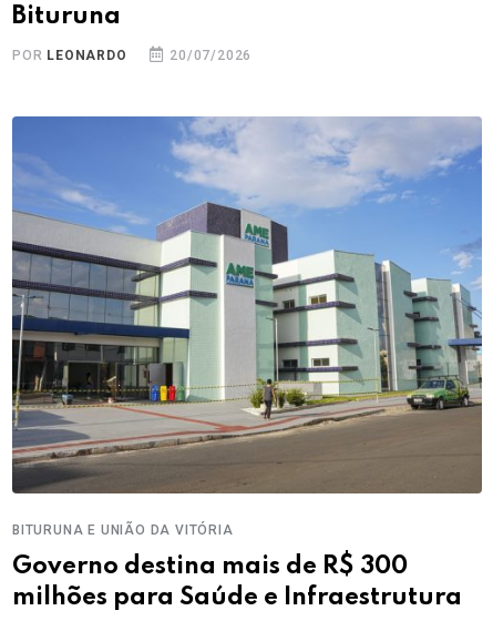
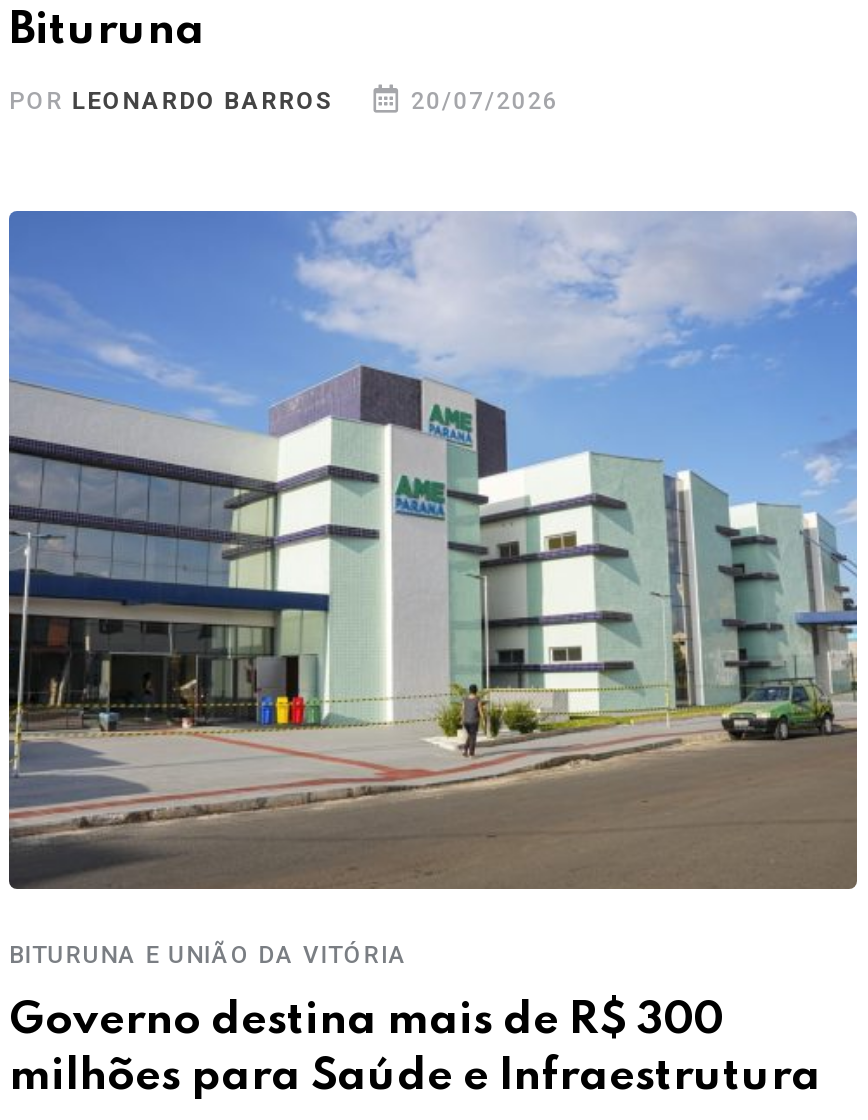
[12,48,127,64] POR LEONARDO -> [9,87,333,115] POR LEONARDO BARROS

